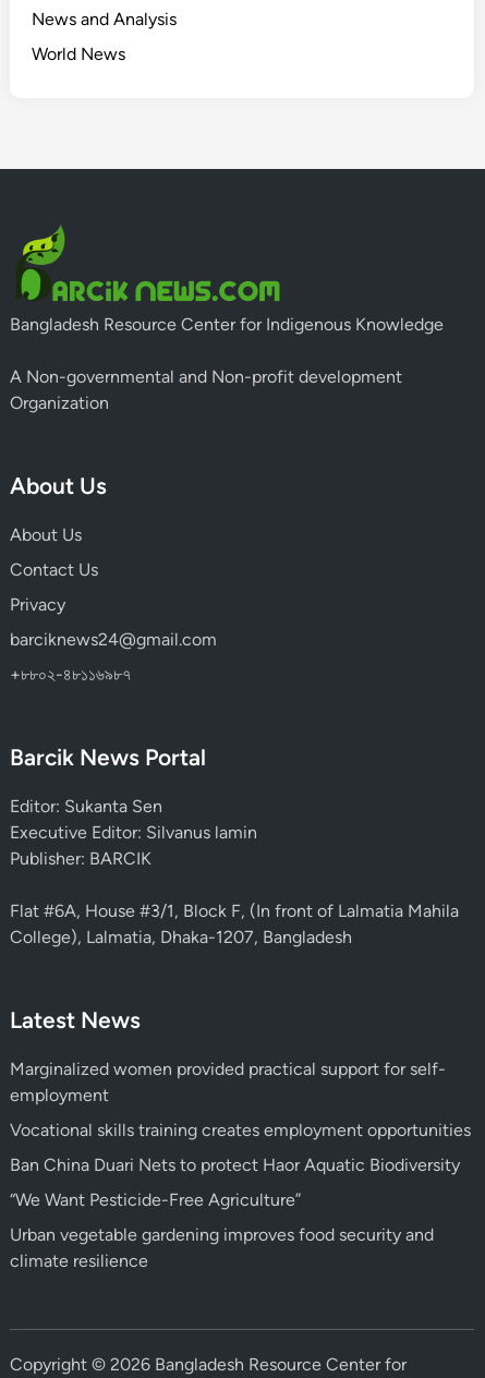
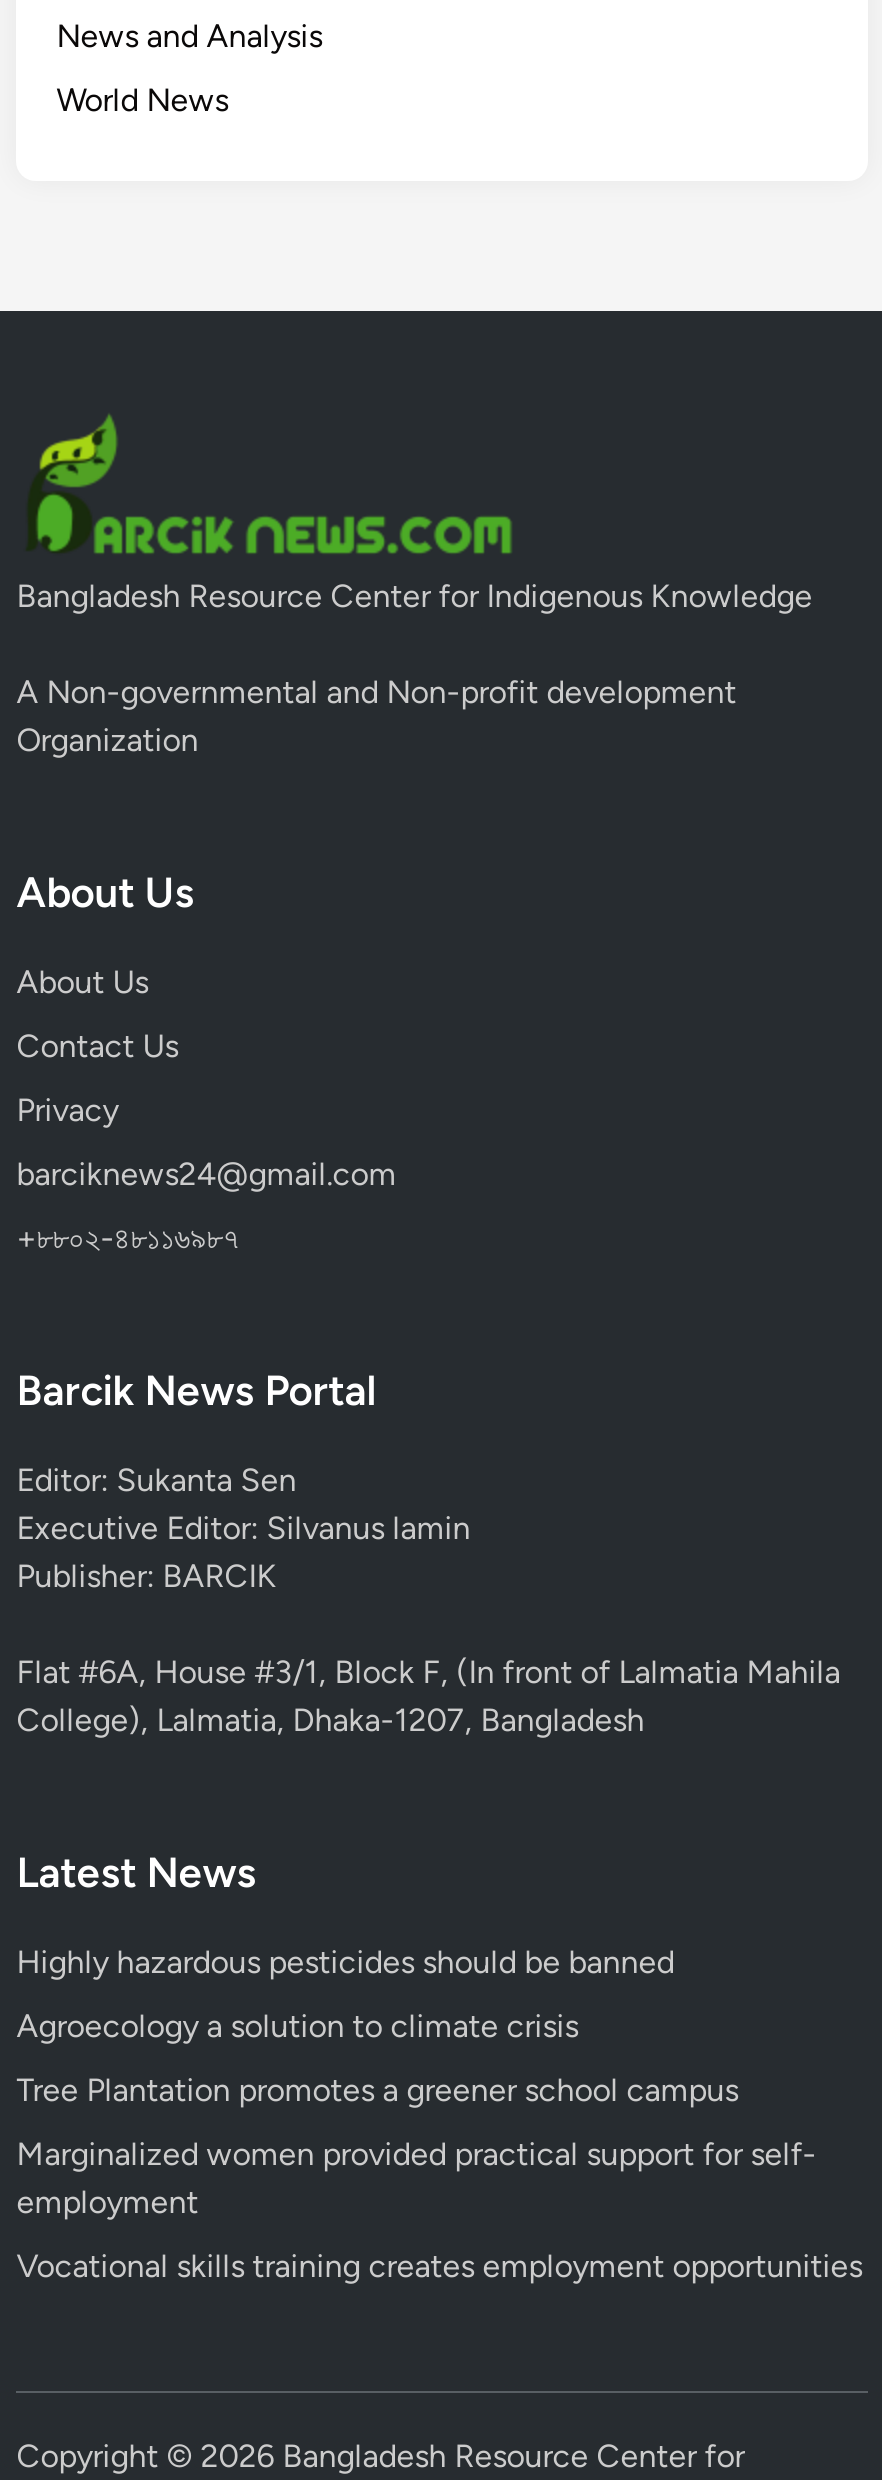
none -> [16,1942,738,2108] Highly hazardous pesticides should be banned | Agroecology a solution to climate crisis | Tree Plantation promotes a greener school campus
moved [10,1058,471,1140] -> [16,2134,862,2284]: Marginalized women provided practical support for self- | employment | Vocational skills training creates employment opportunities
[10,1154,460,1271] Ban China Duari Nets to protect Haor Aquatic Biodiversity | “We Want Pesticide-Free Agriculture” | Urban vegetable gardening improves food security and | climate resilience -> none

